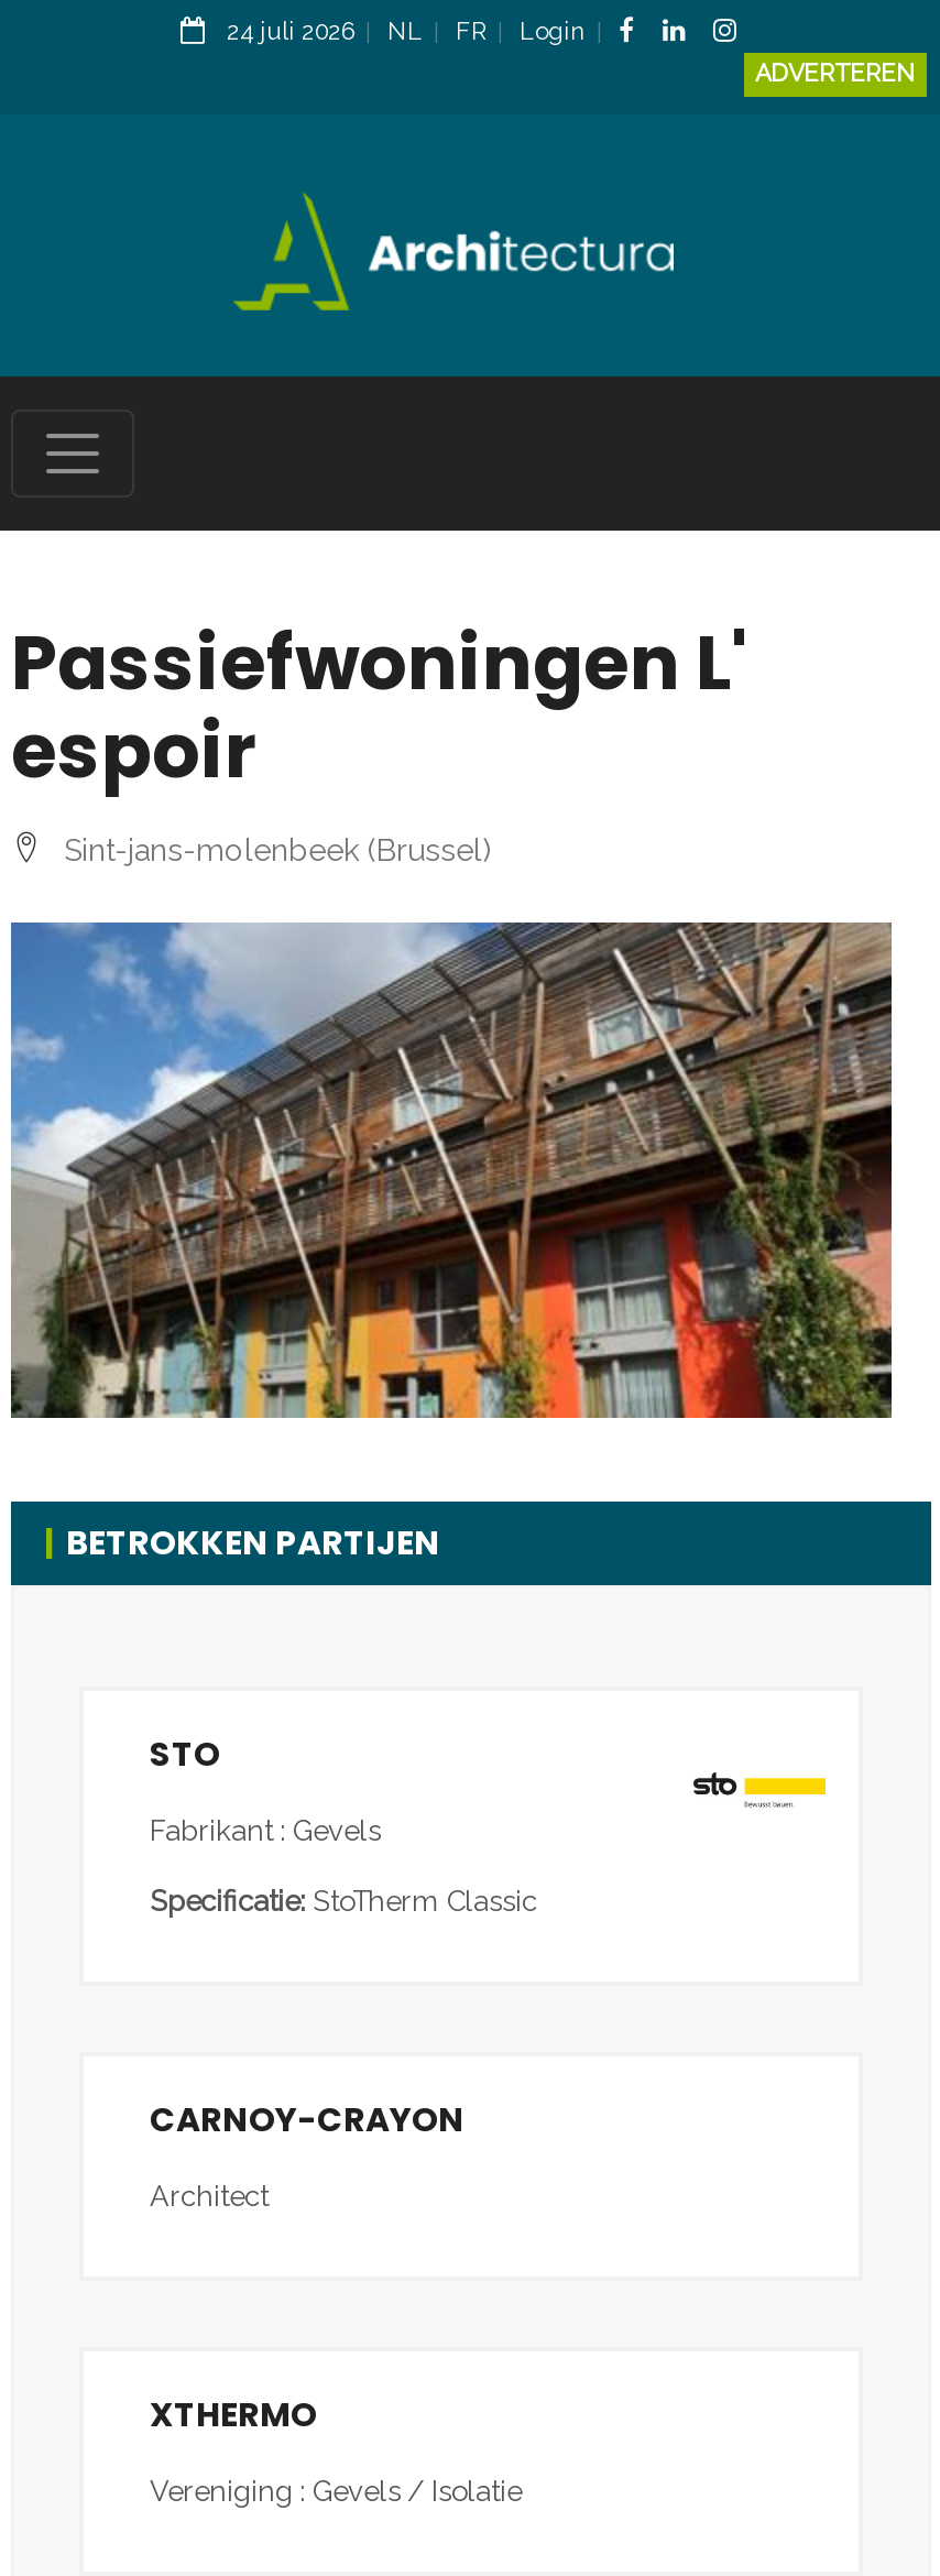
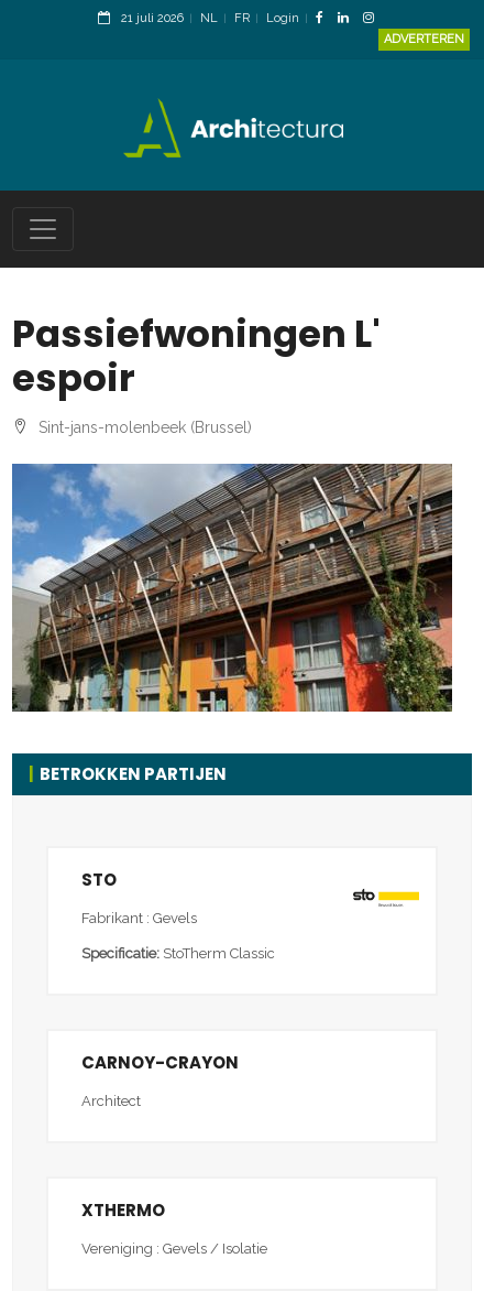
[227,18,586,46] 24 juli 2026 NL FR Login -> [120,11,299,25] 21 juli 2026 NL FR Login

